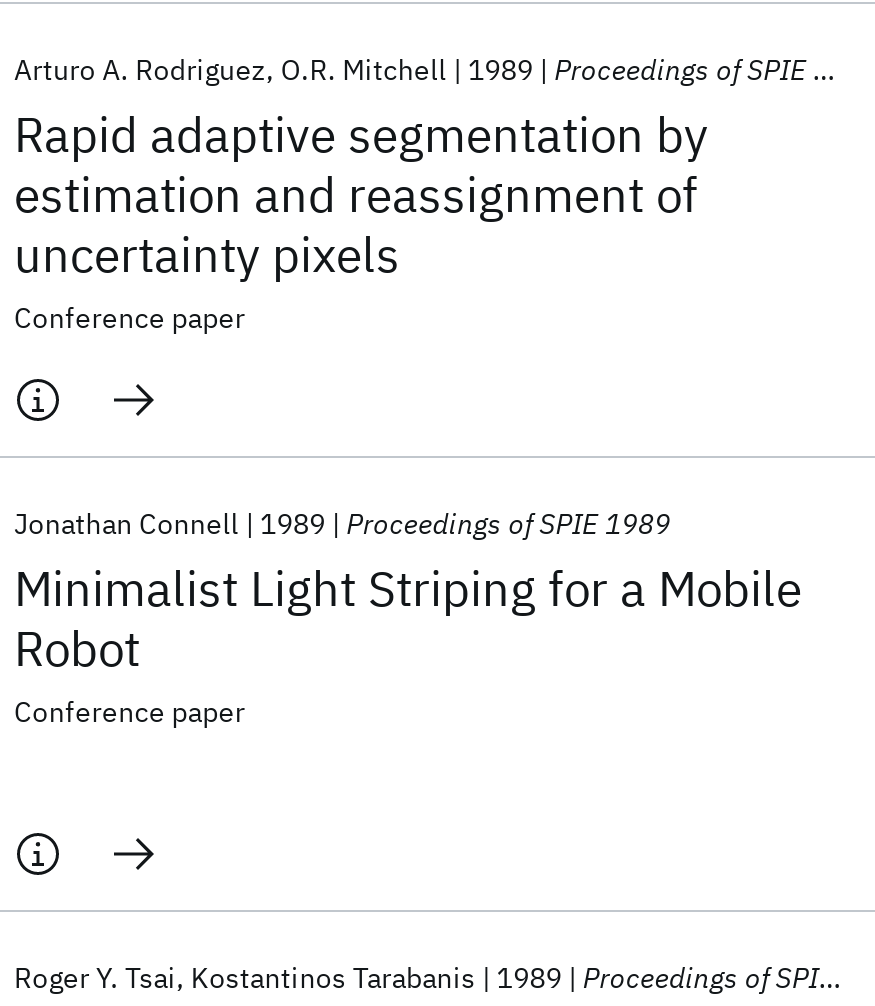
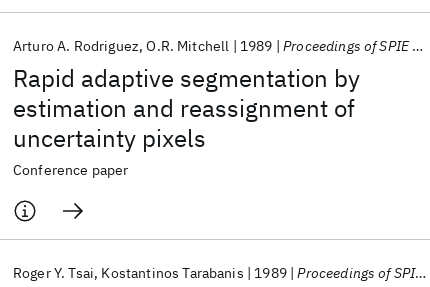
[14,506,670,542] Jonathan Connell 1989 Proceedings of SPIE 1989 -> none
[14,556,802,680] Minimalist Light Striping for a Mobile | Robot -> none
[14,694,245,730] Conference paper -> none

